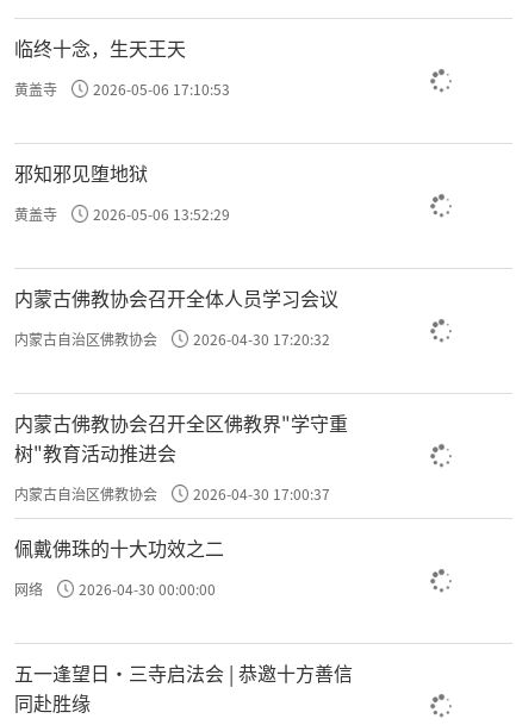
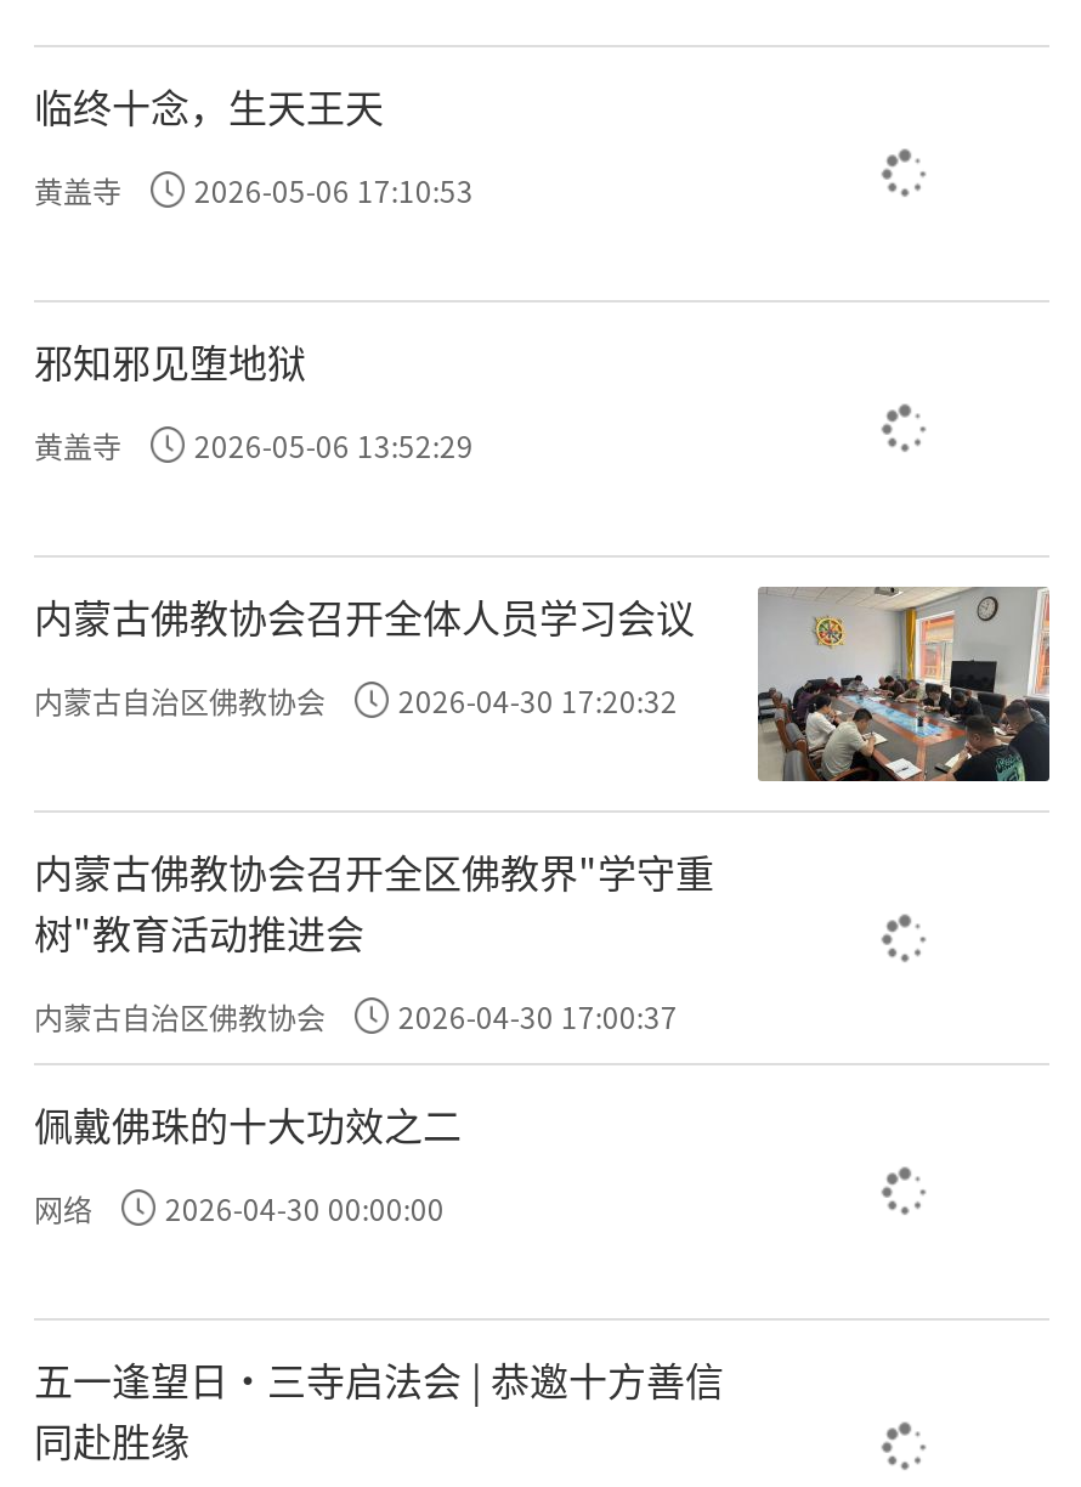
none -> [755,584,1052,784] [image]

